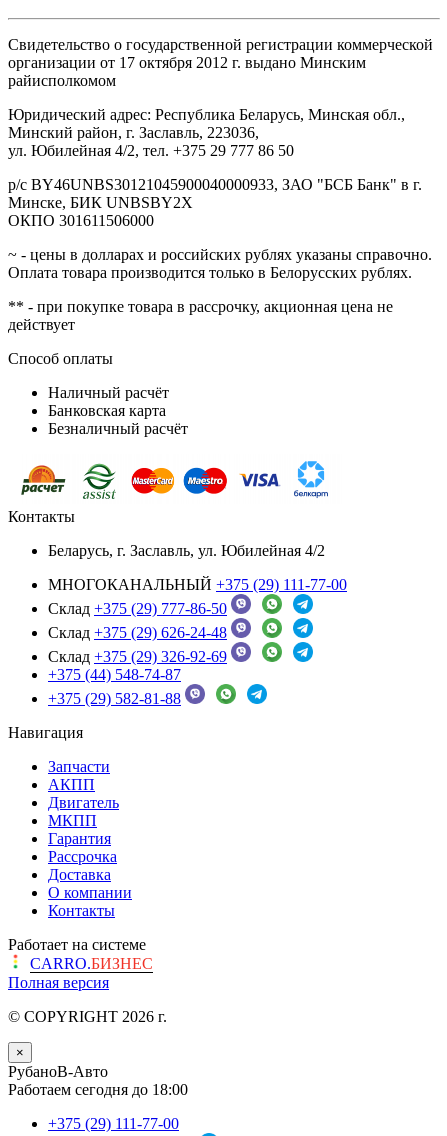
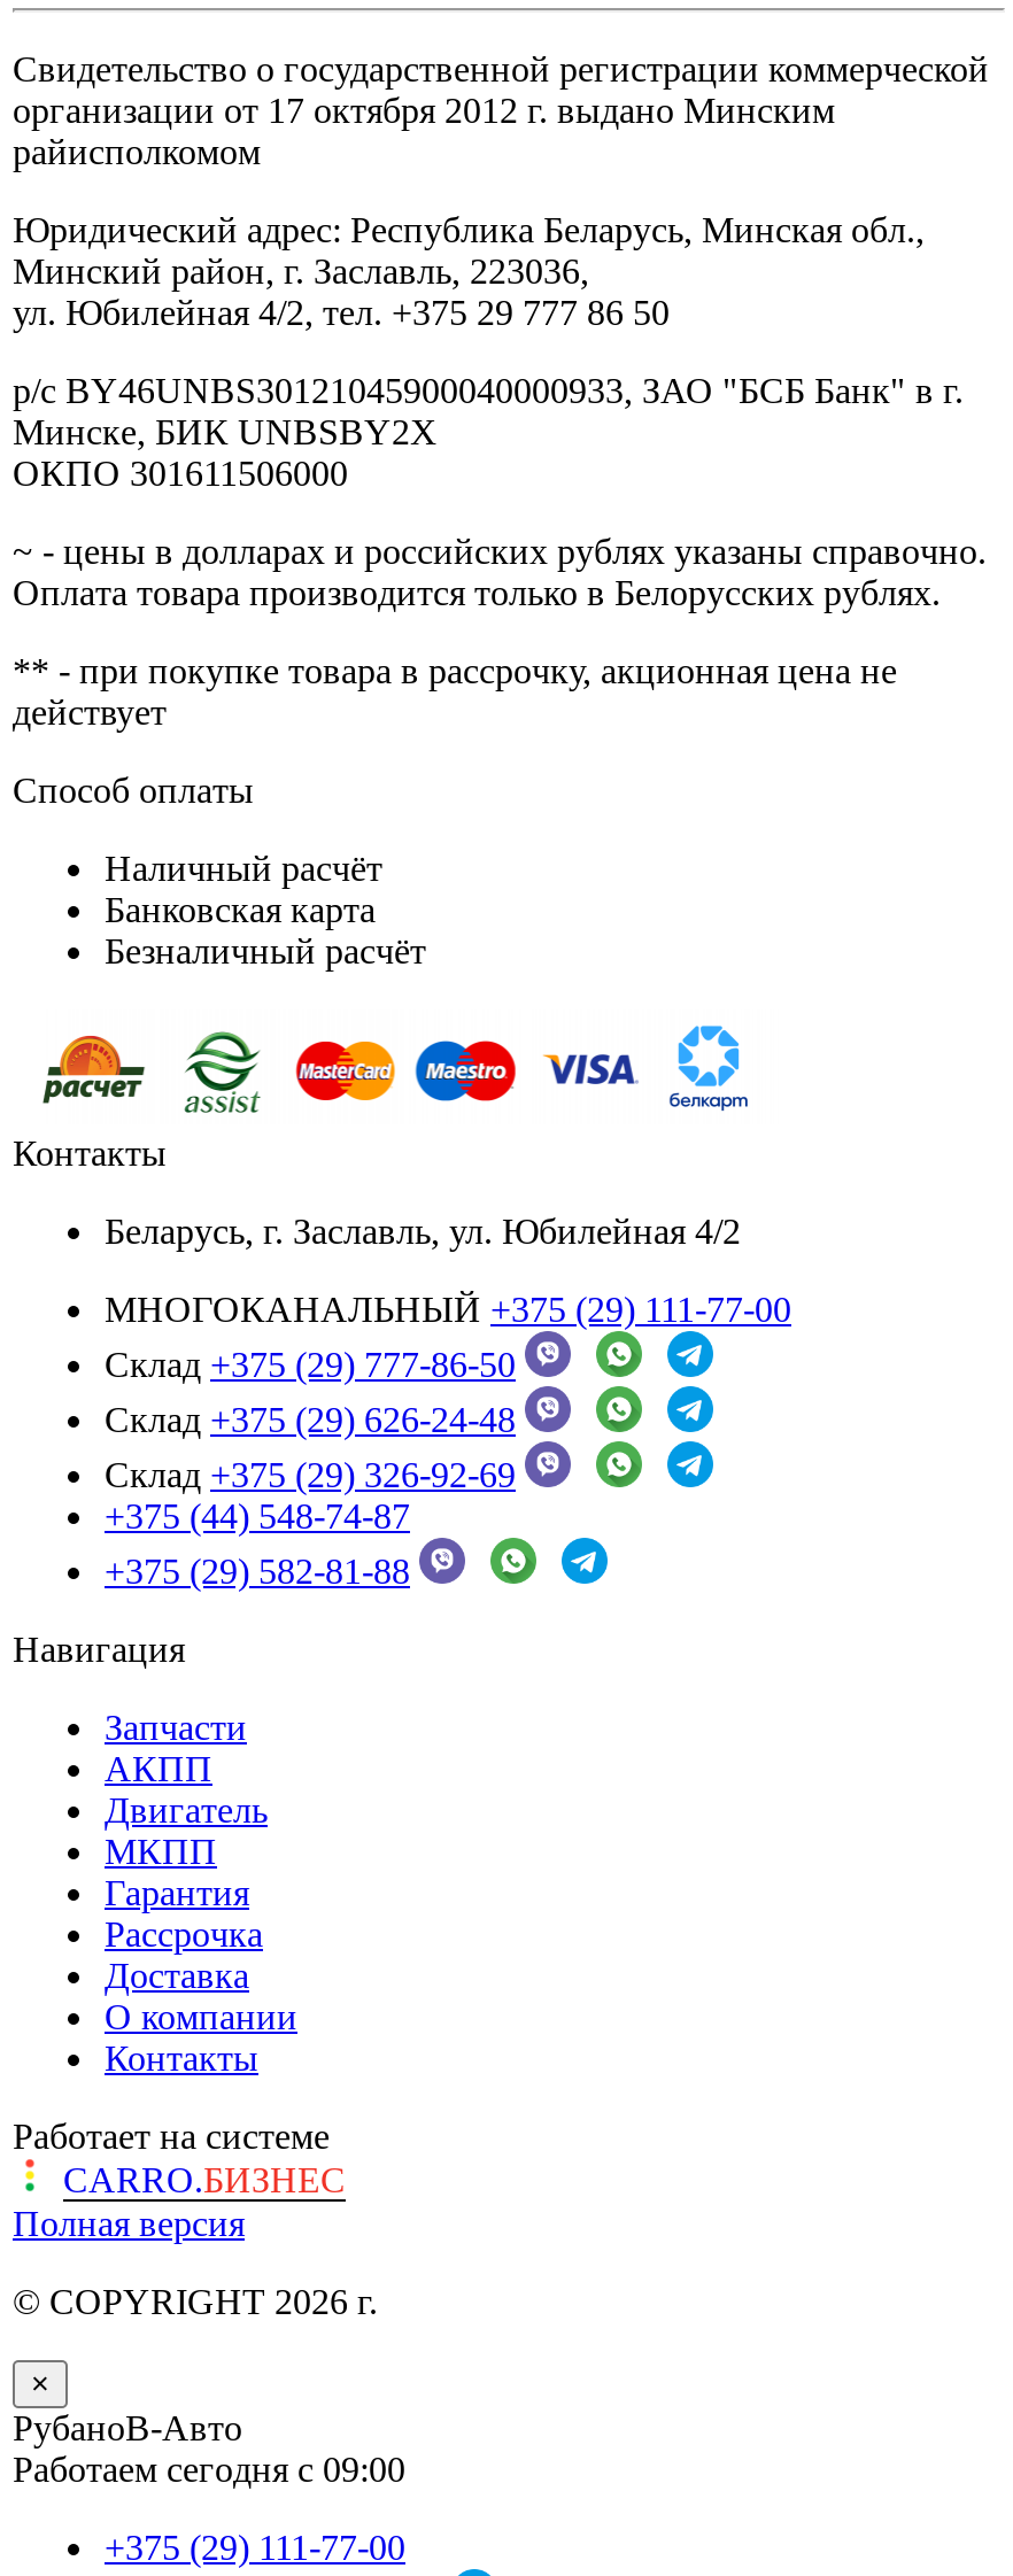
[8,1081,188,1098] Работаем сегодня до 18:00 -> [13,2449,405,2488] Работаем сегодня с 09:00

